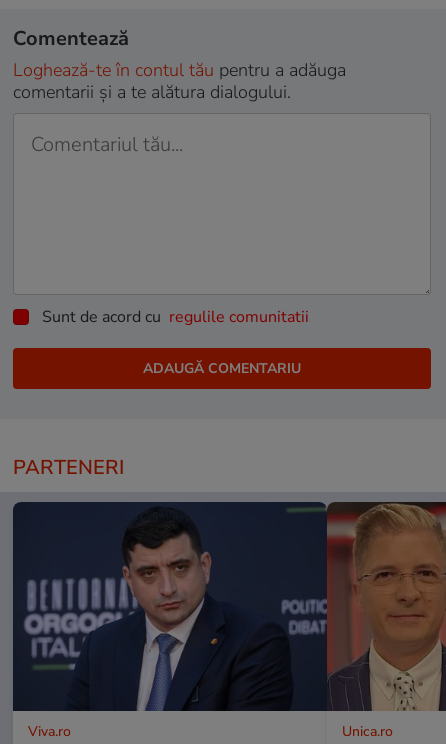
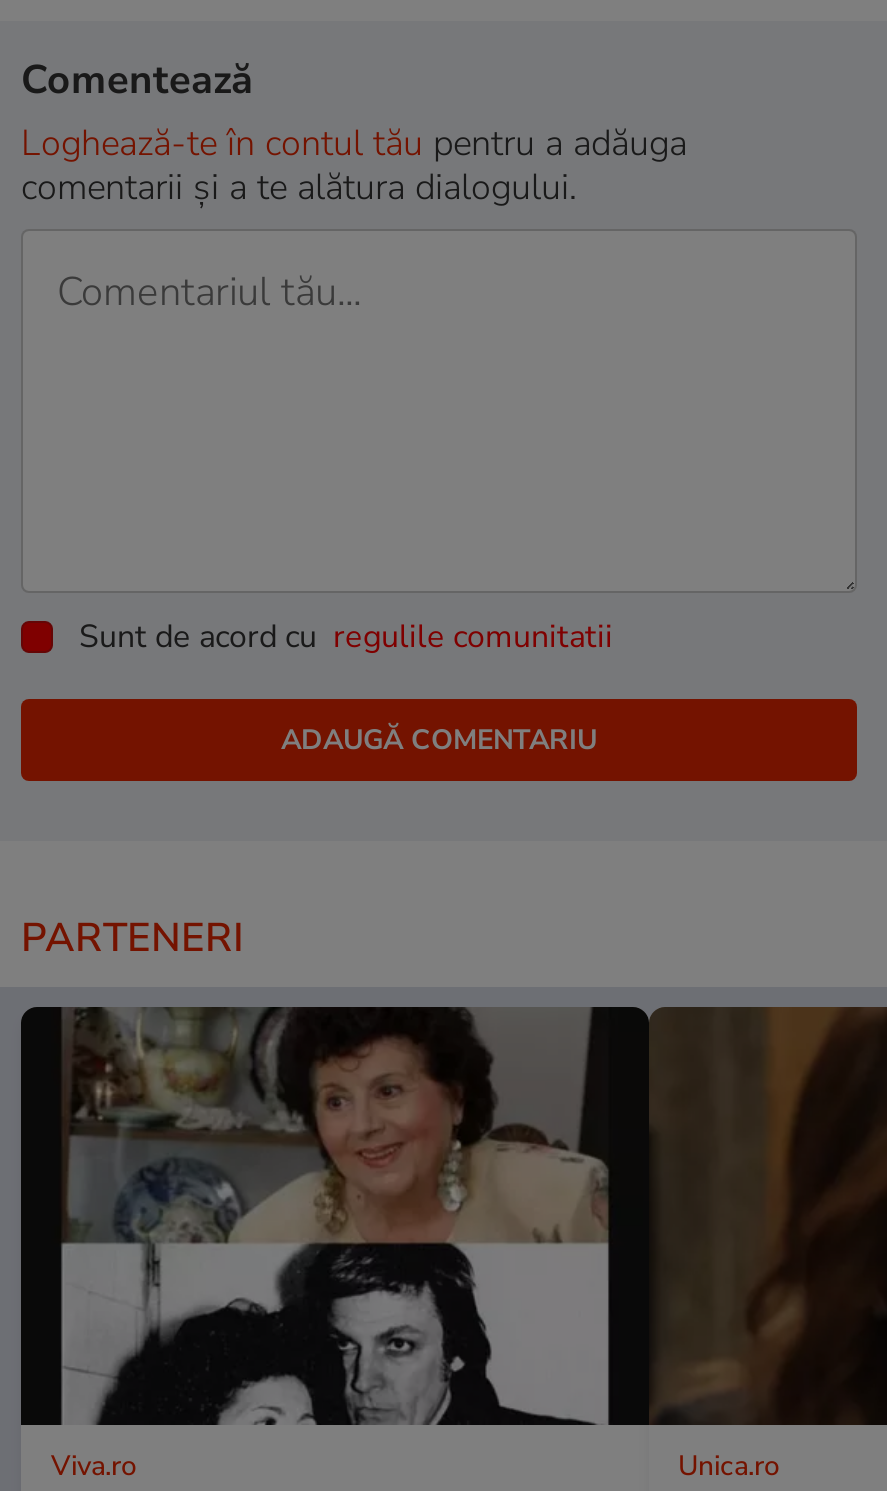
[13,502,443,712] [image] -> [21,1007,881,1427] [image]

